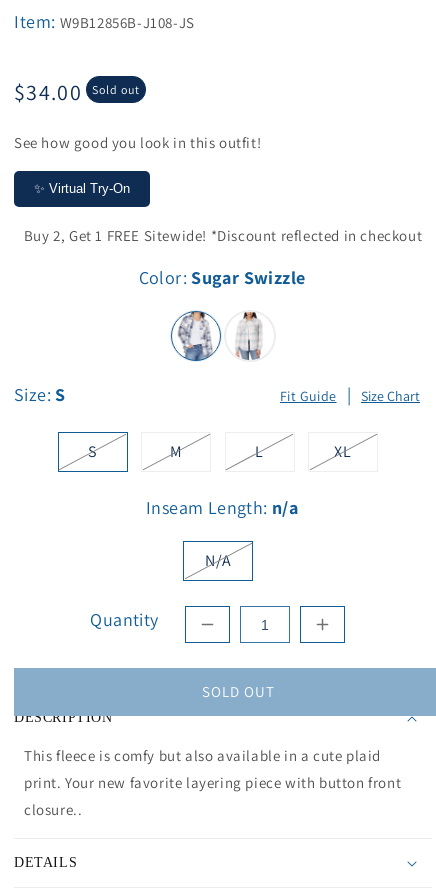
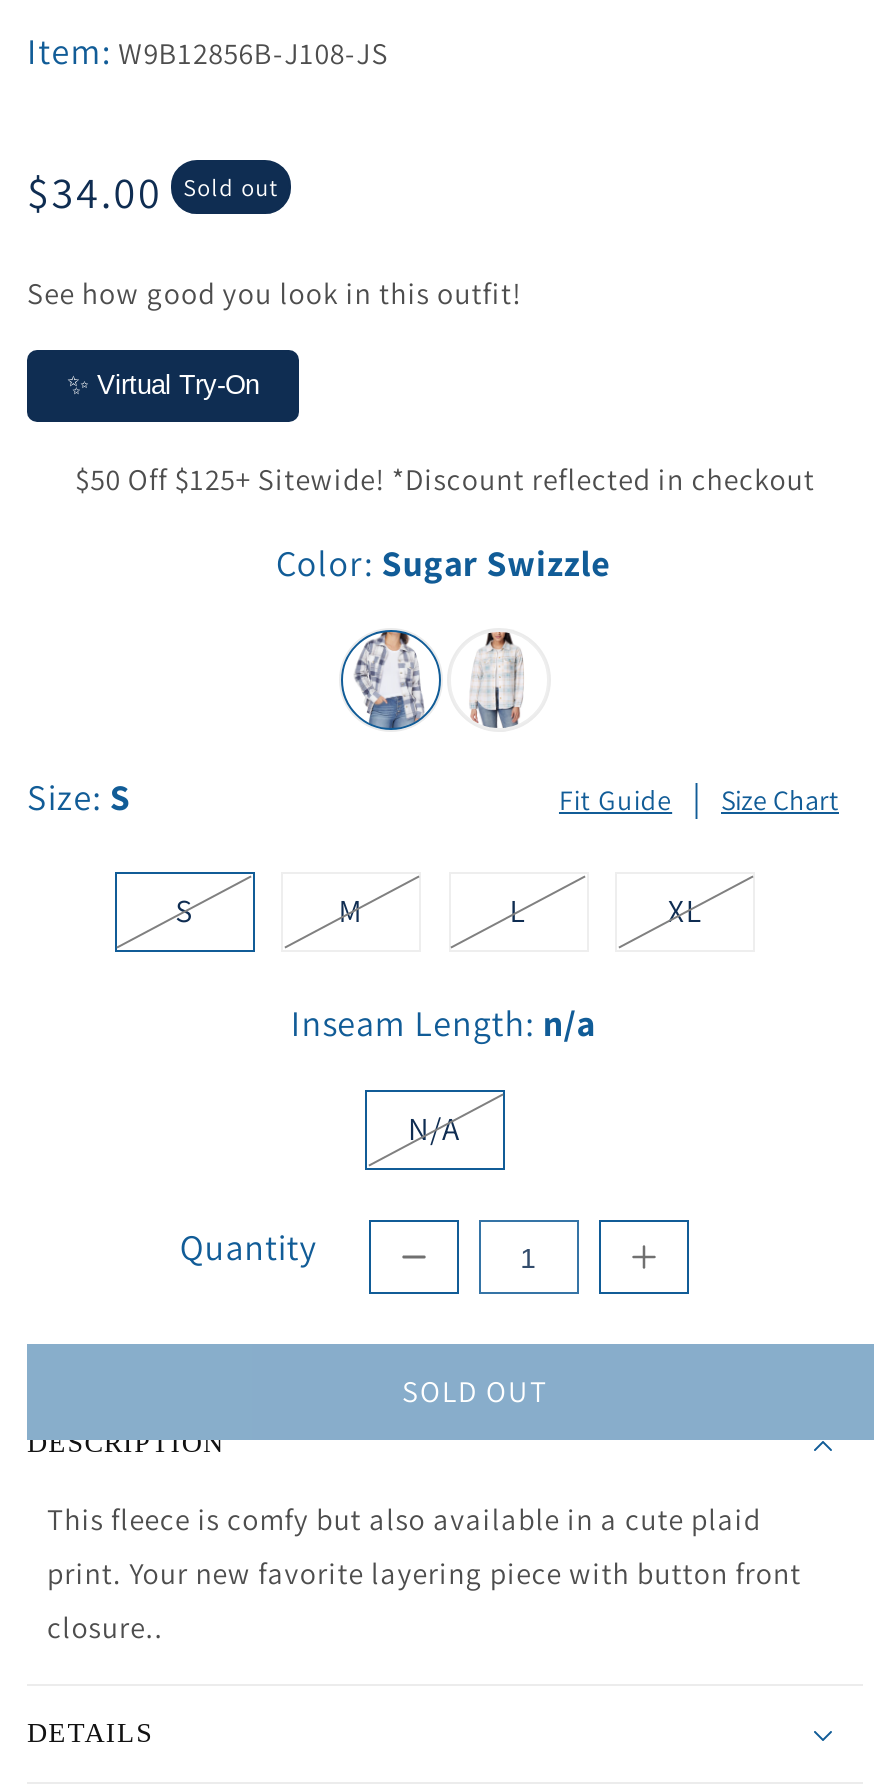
[24,226,422,245] Buy 2, Get 1 FREE Sitewide! *Discount reflected in checkout -> [75,460,815,498] $50 Off $125+ Sitewide! *Discount reflected in checkout

